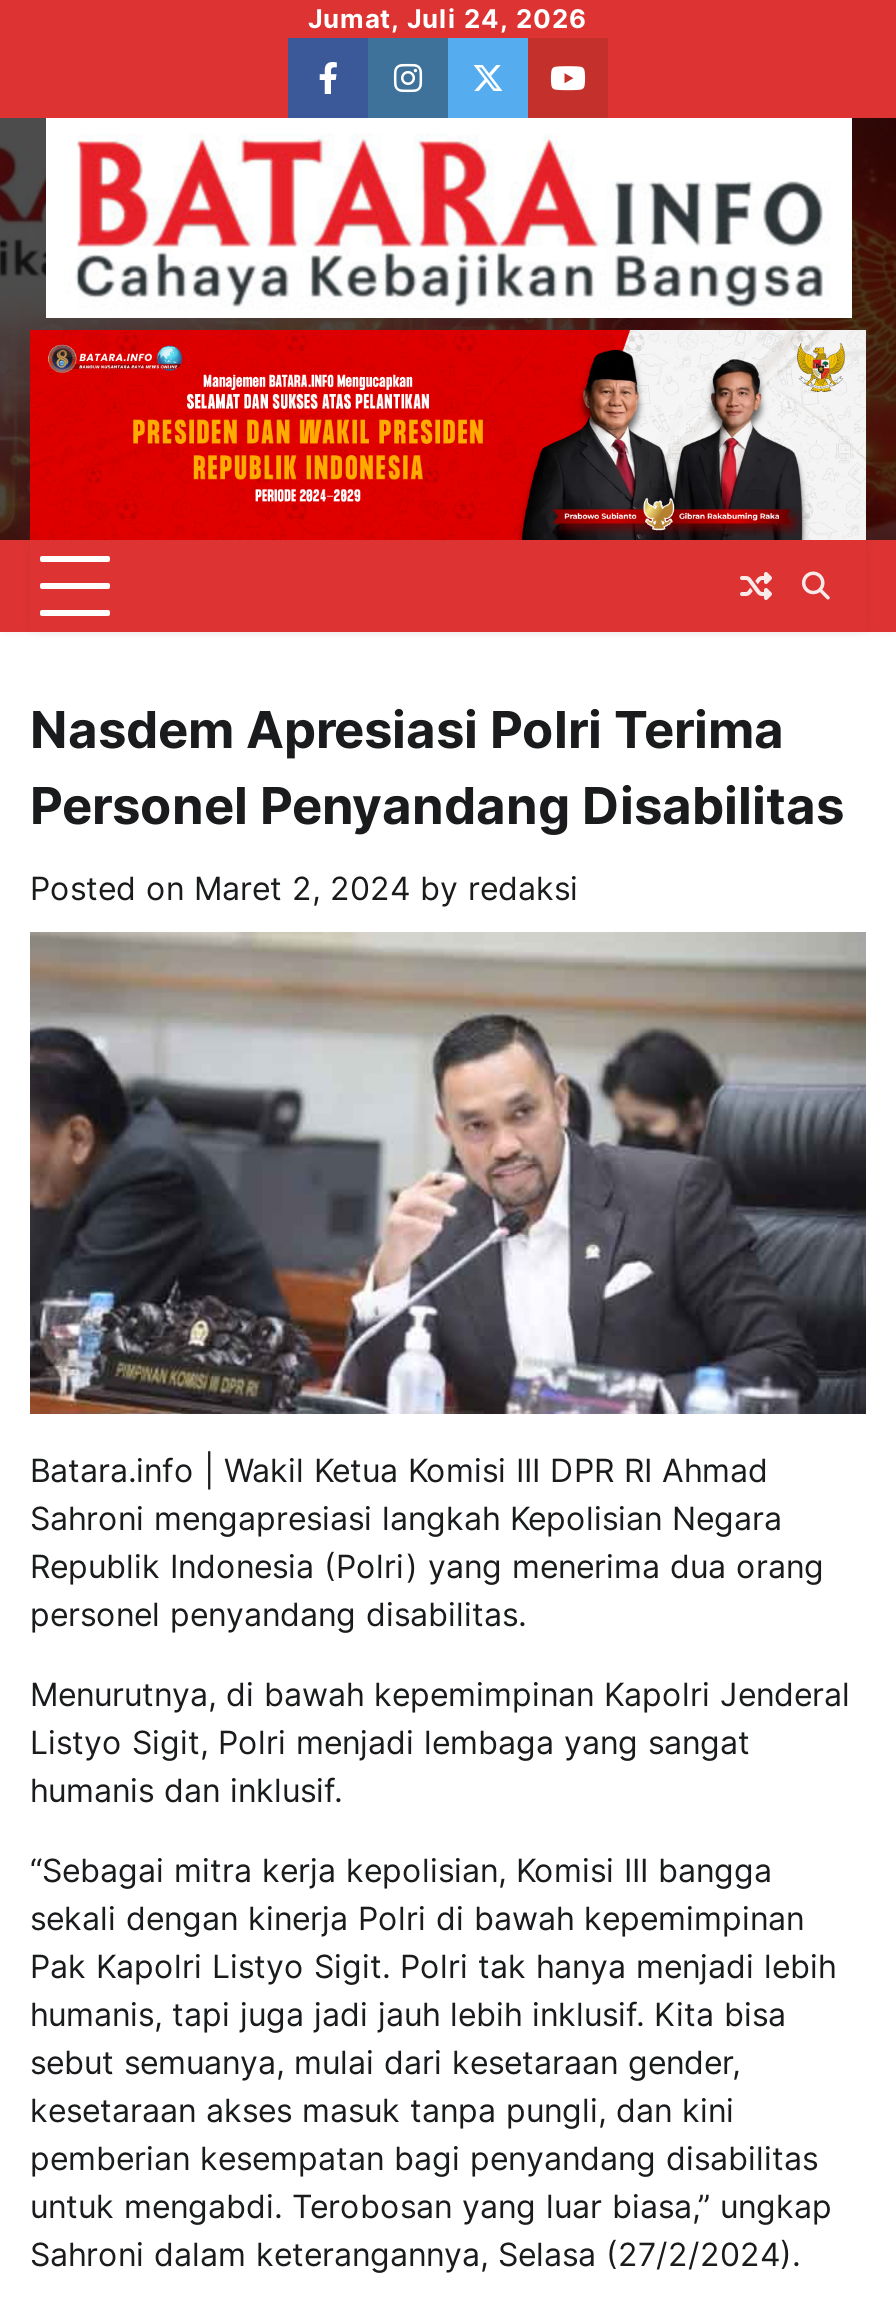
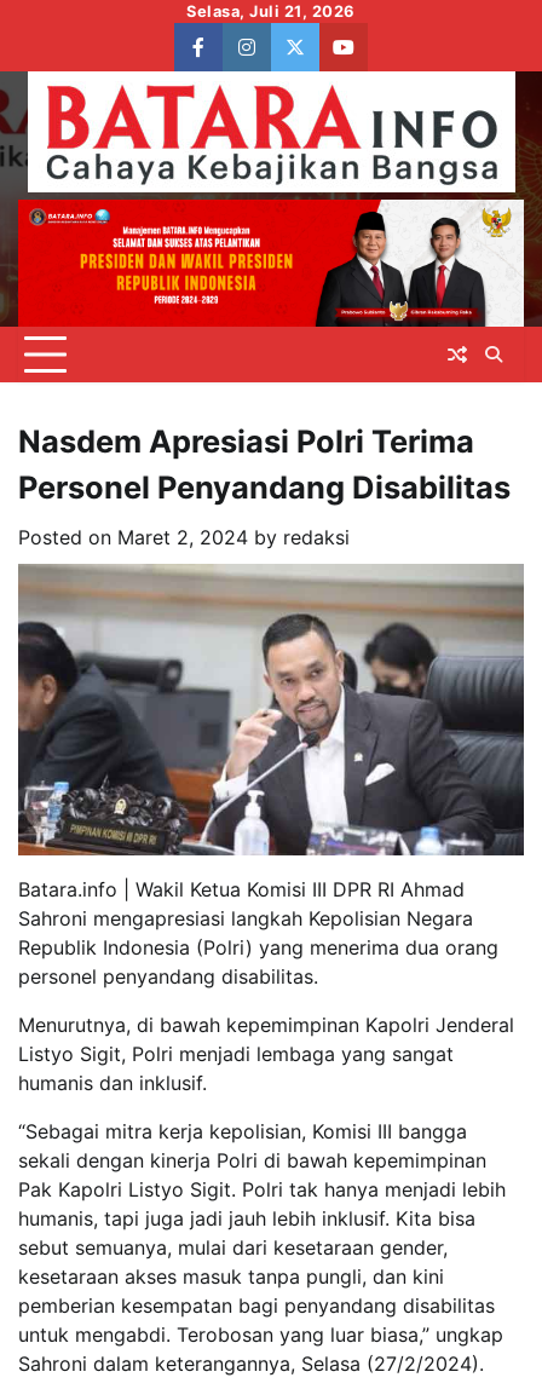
[308,2,588,34] Jumat, Juli 24, 2026 -> [187,1,355,21] Selasa, Juli 21, 2026

